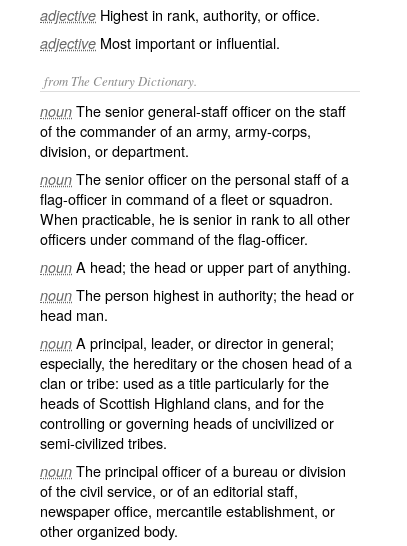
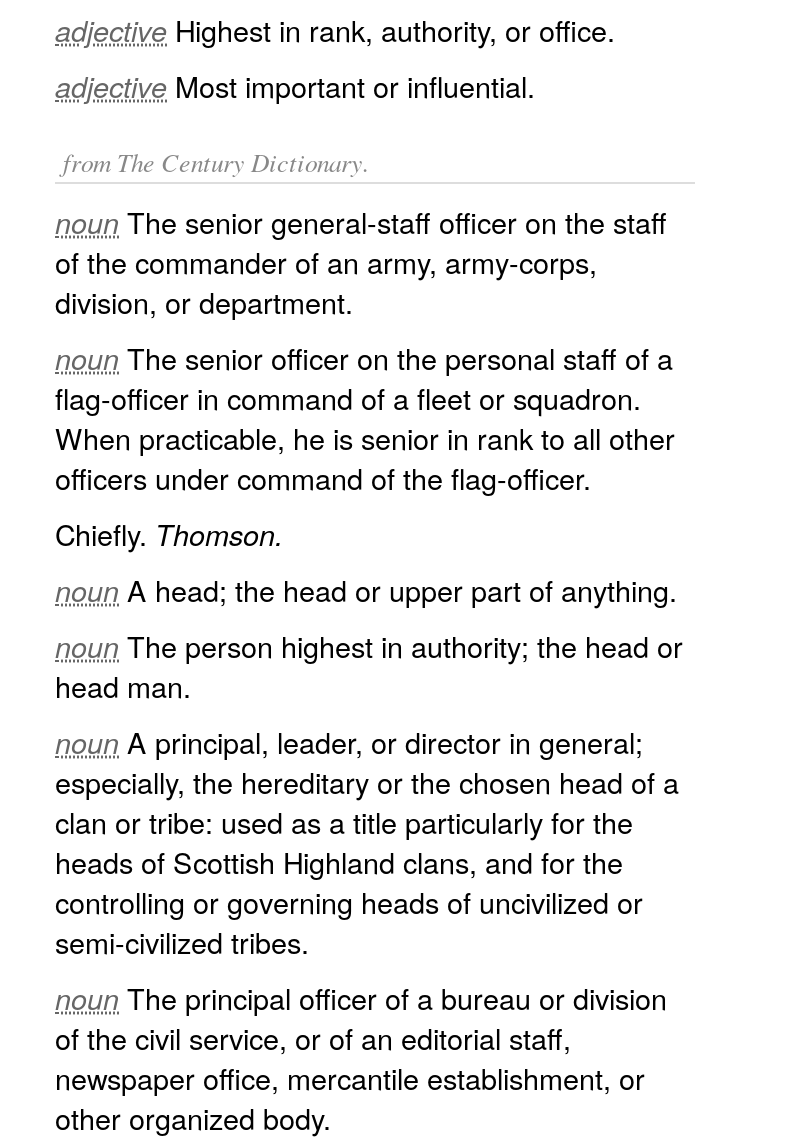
none -> [55,512,283,554] Chiefly. Thomson.

